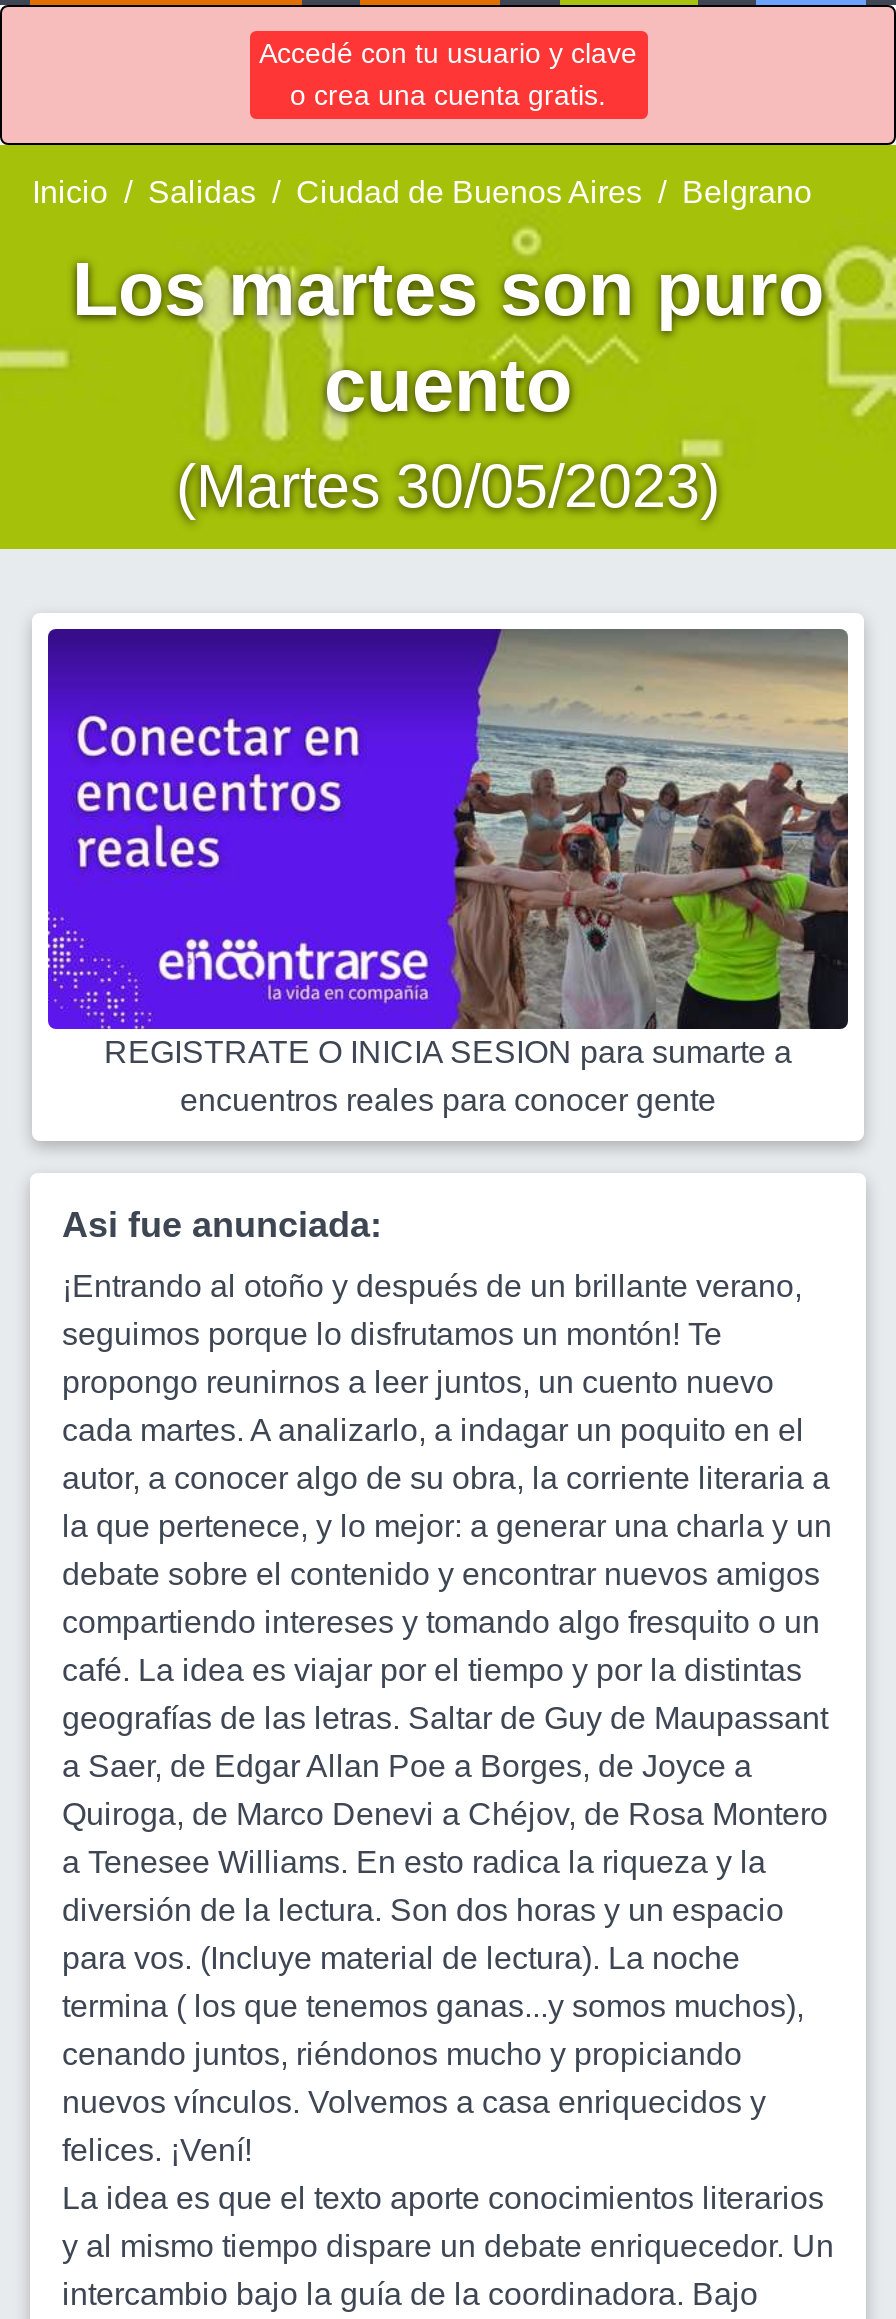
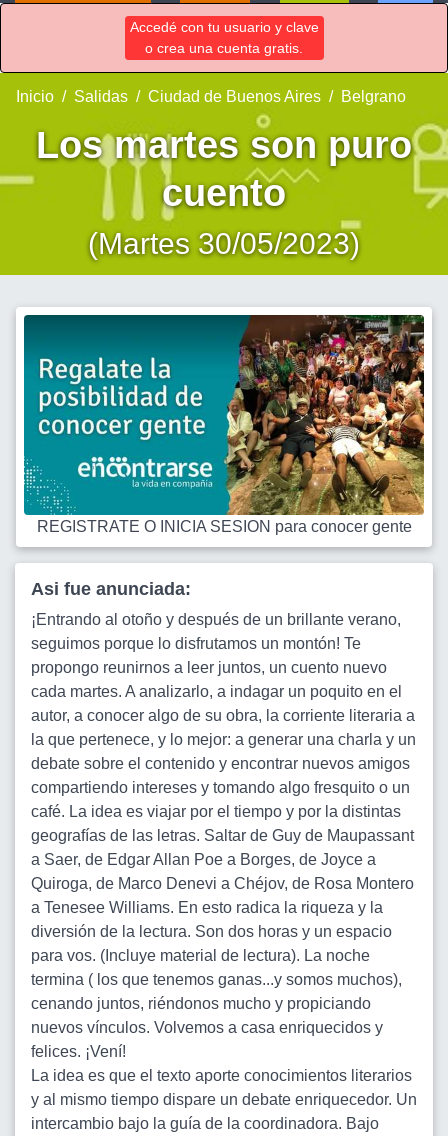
[46,629,850,1117] [image] | REGISTRATE O INICIA SESION para sumarte a | encuentros reales para conocer gente -> [23,314,425,535] [image] | REGISTRATE O INICIA SESION para conocer gente

